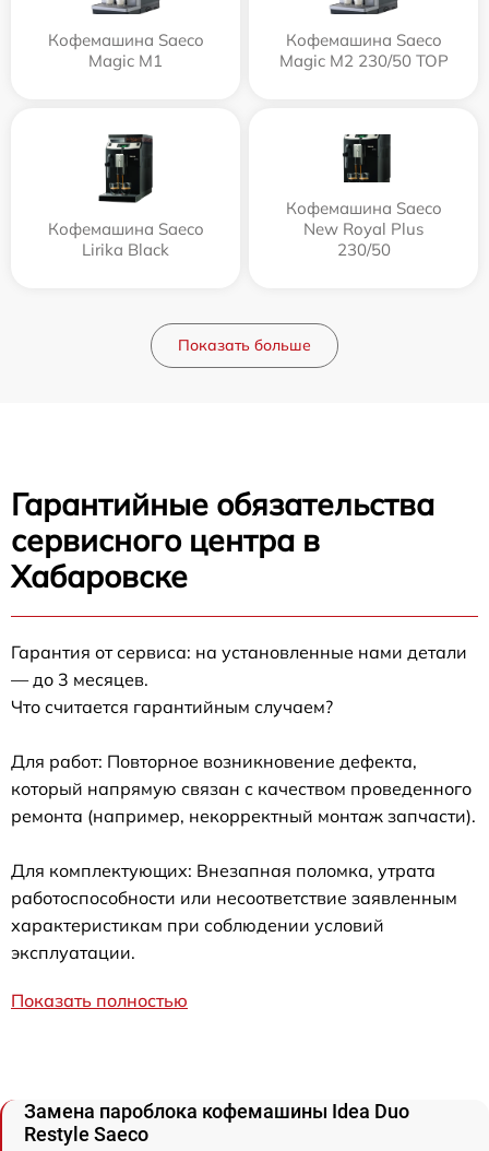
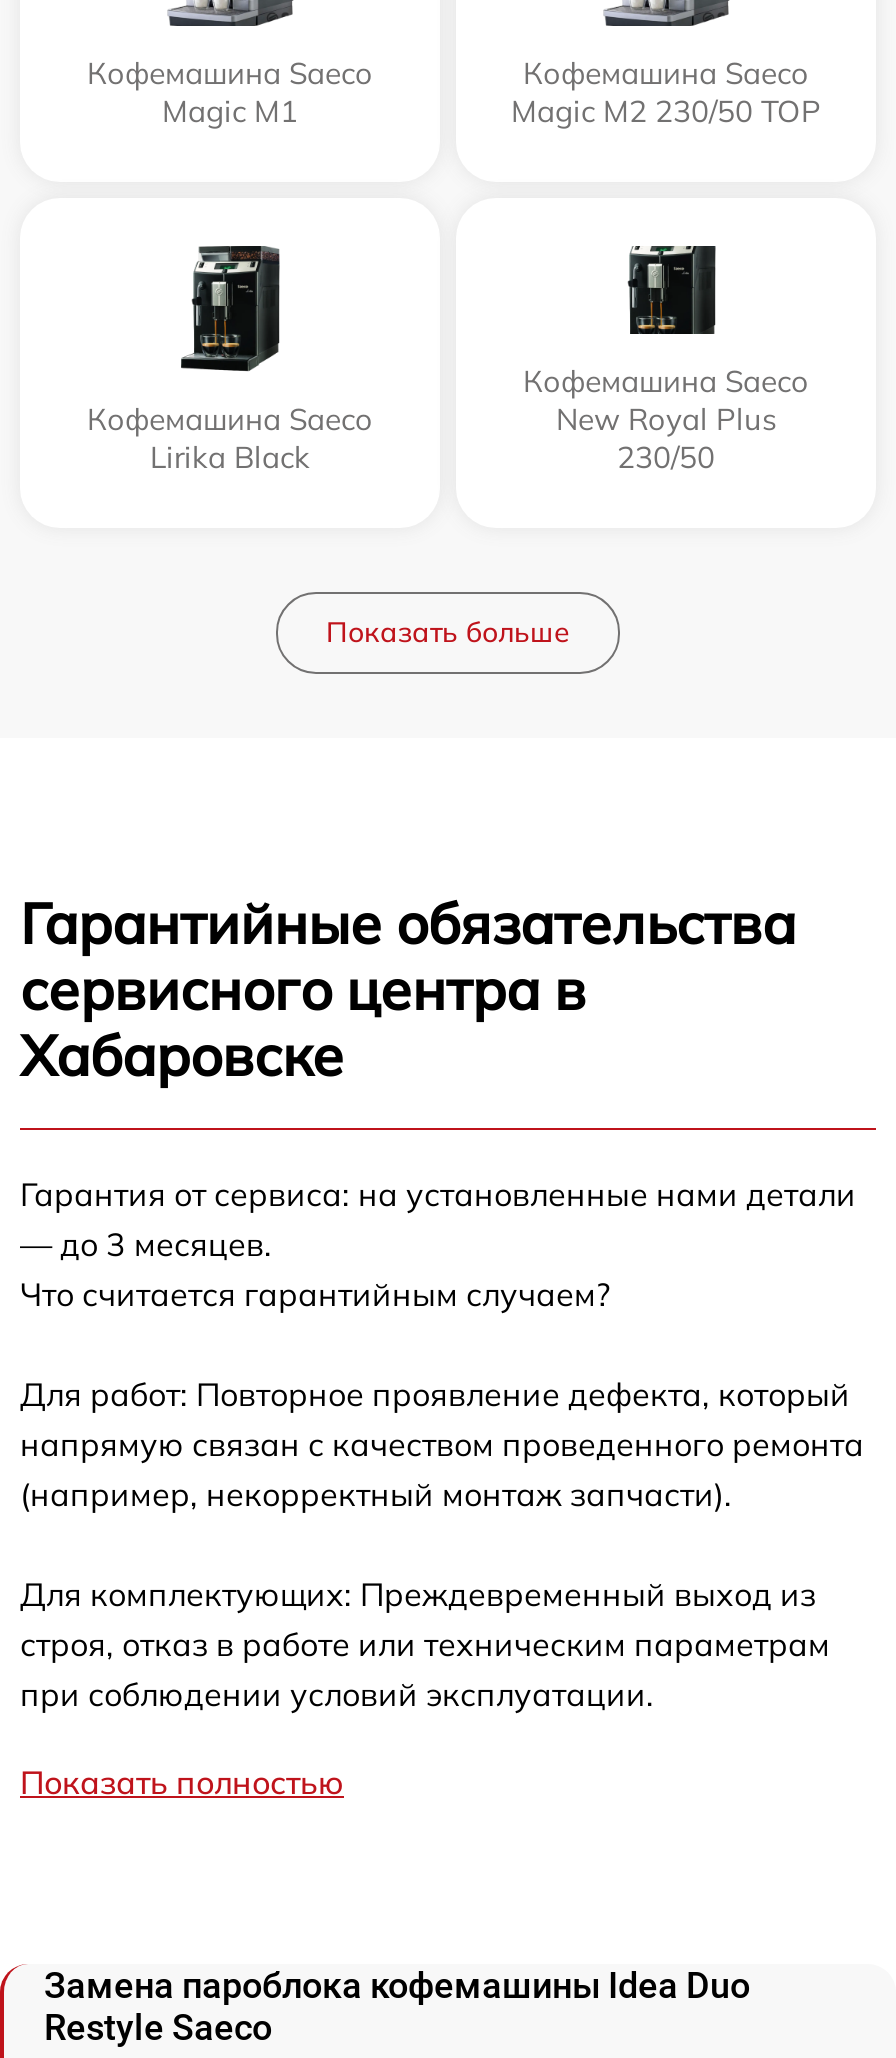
[11,750,476,827] Для работ: Повторное возникновение дефекта, | который напрямую связан с качеством проведенного | ремонта (например, некорректный монтаж запчасти). -> [20,1374,864,1514] Для работ: Повторное проявление дефекта, который | напрямую связан с качеством проведенного ремонта | (например, некорректный монтаж запчасти).
[11,859,457,963] Для комплектующих: Внезапная поломка, утрата | работоспособности или несоответствие заявленным | характеристикам при соблюдении условий | эксплуатации. -> [20,1574,830,1714] Для комплектующих: Преждевременный выход из | строя, отказ в работе или техническим параметрам | при соблюдении условий эксплуатации.

